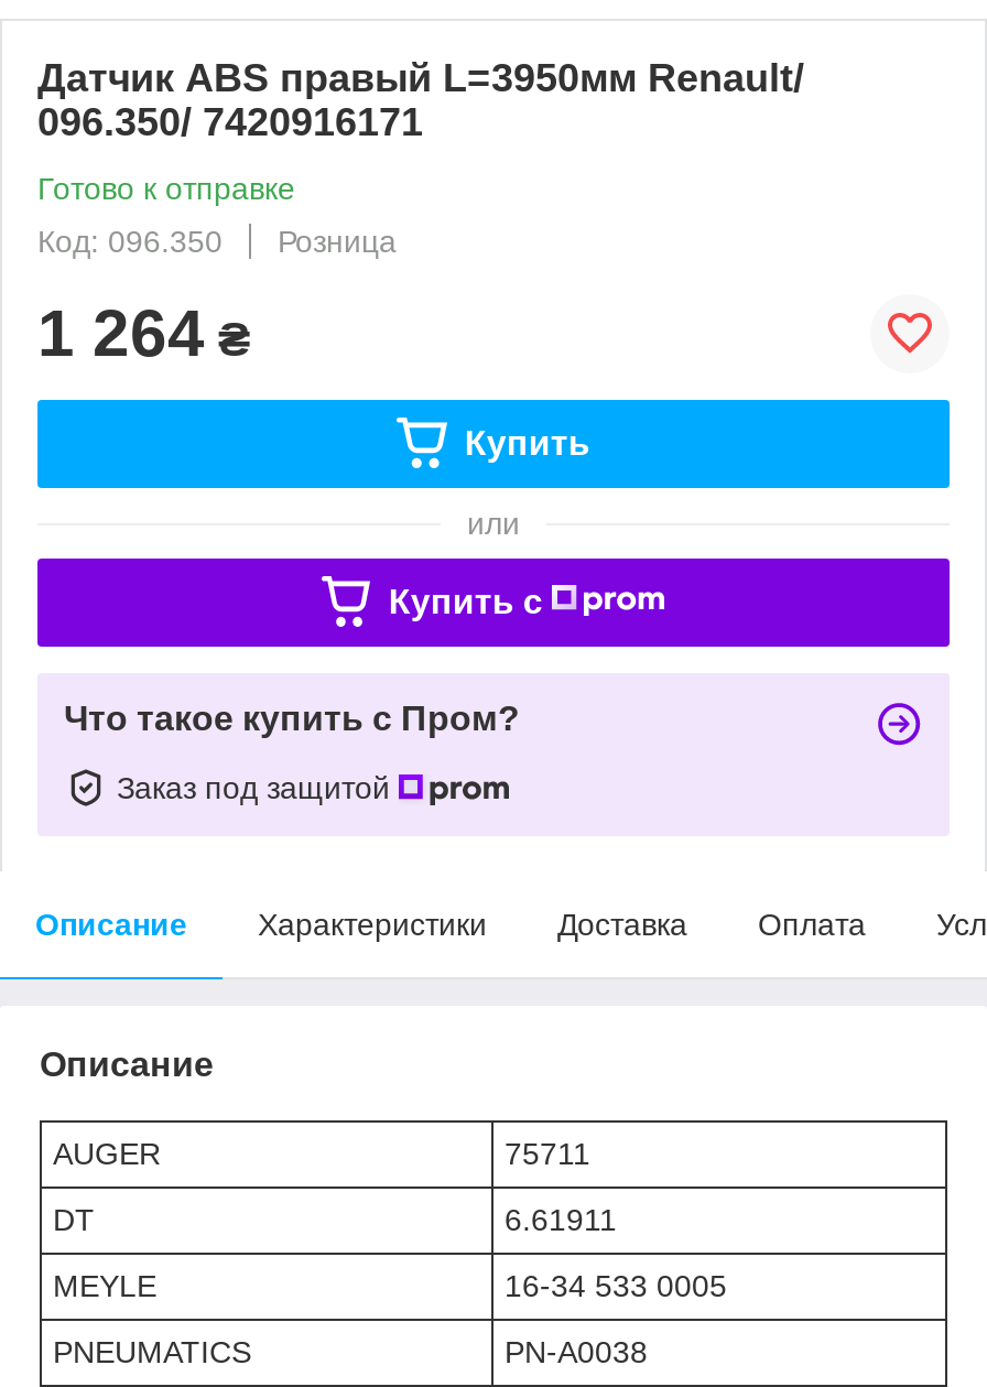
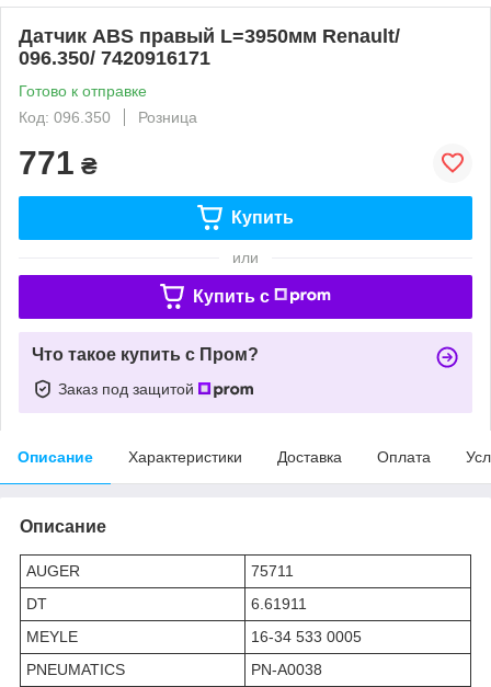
[37,296,251,369] 1 264 ₴ -> [19,144,98,181] 771 ₴

